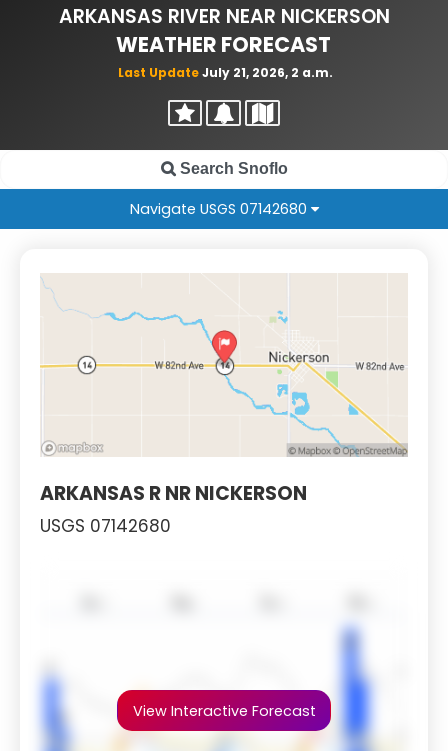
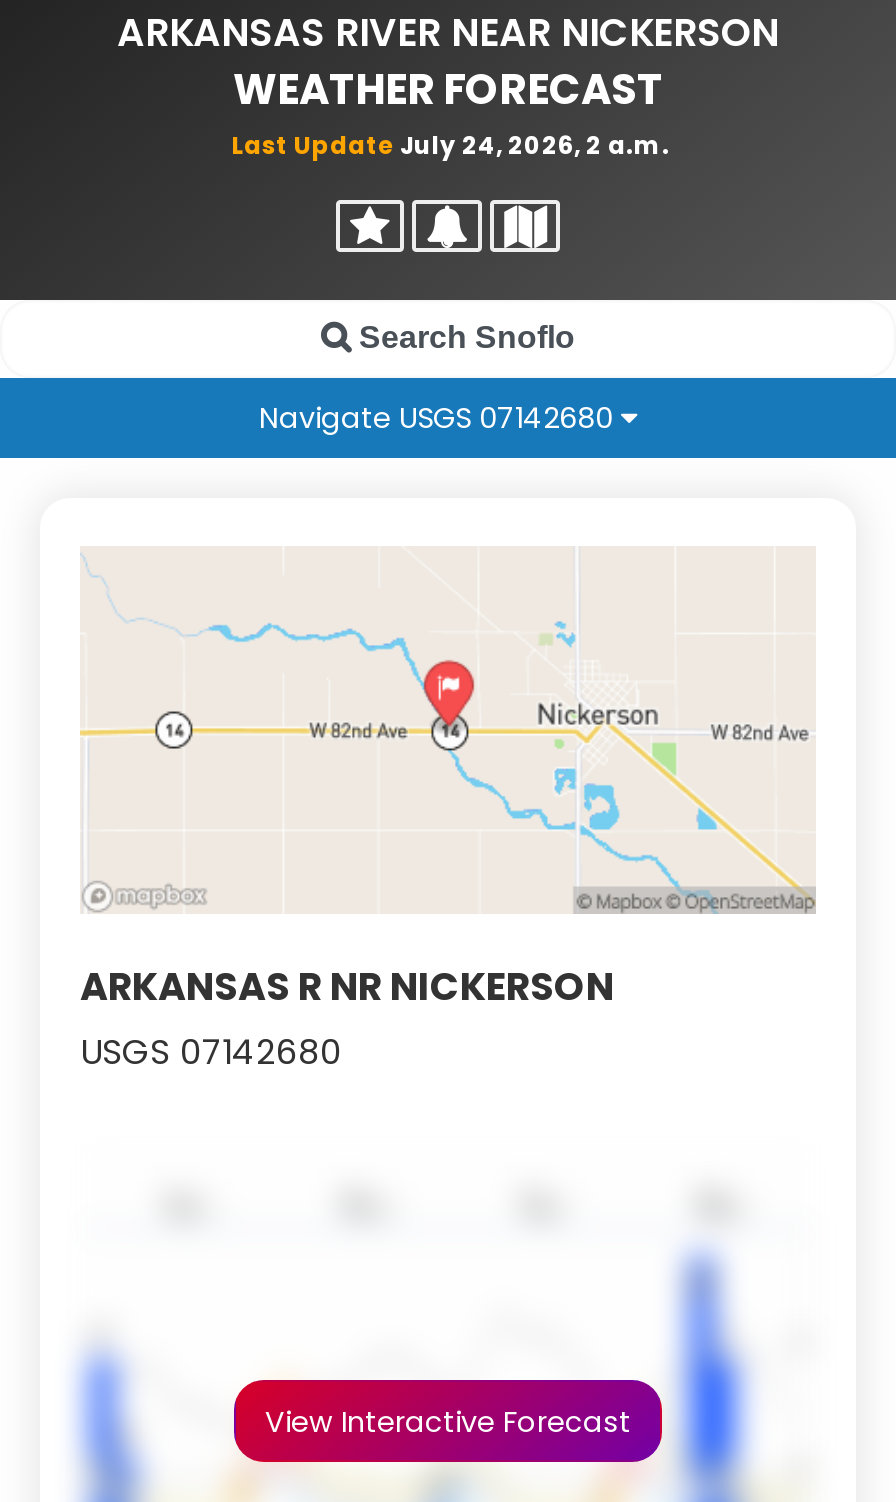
[118,64,333,81] Last Update July 21, 2026, 2 a.m. -> [232,128,670,162] Last Update July 24, 2026, 2 a.m.

